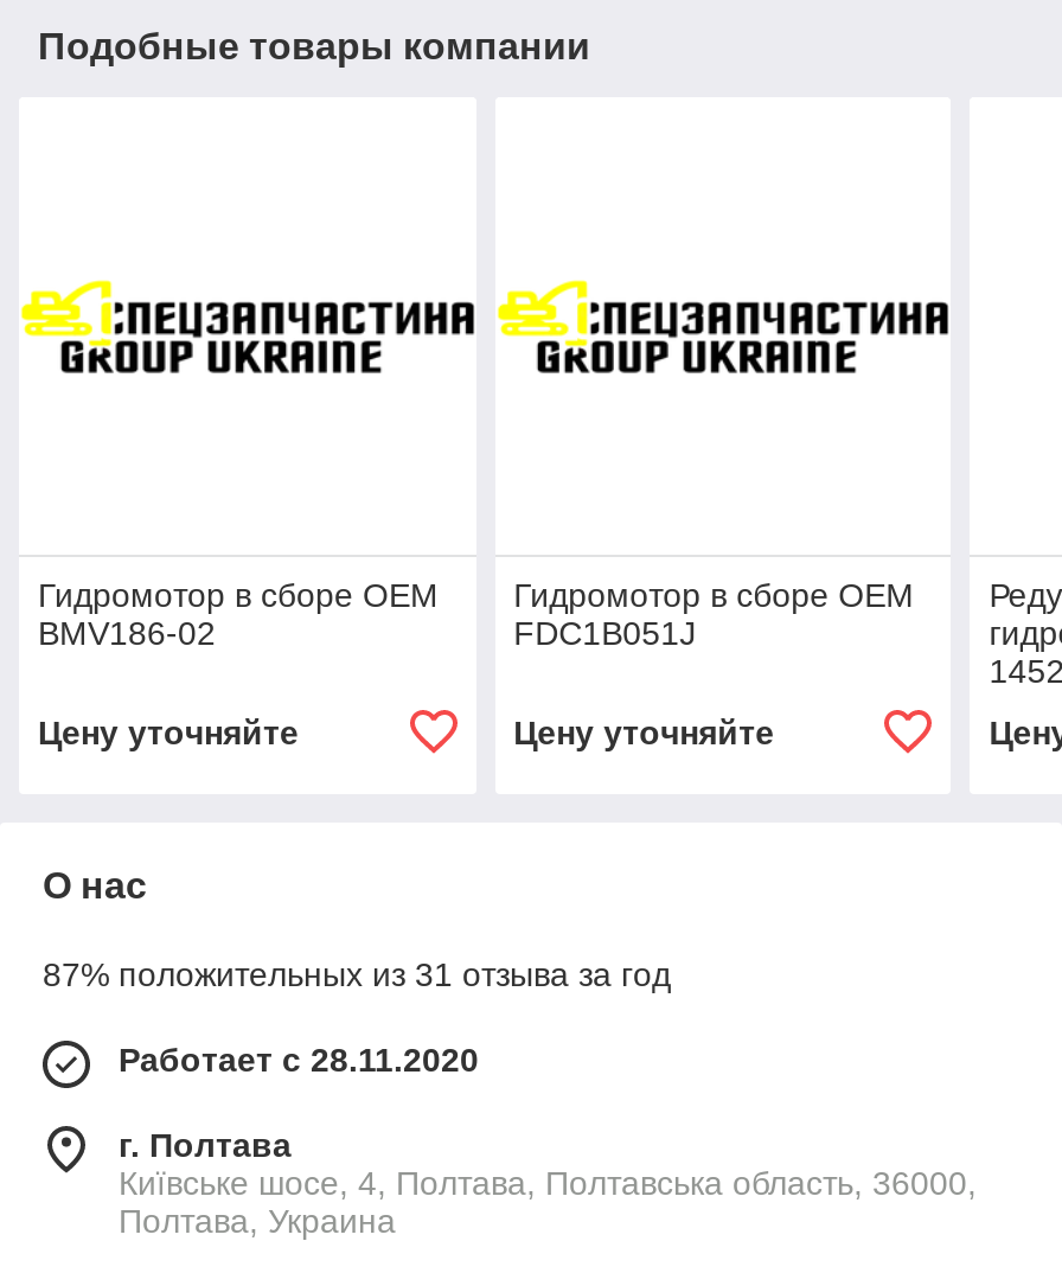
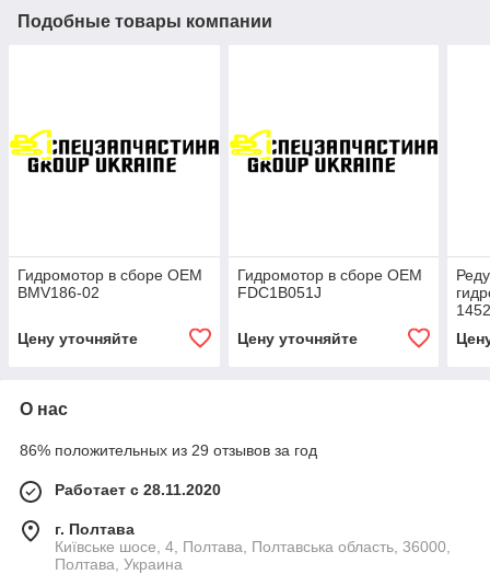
[43,956,671,994] 87% положительных из 31 отзыва за год -> [20,442,317,459] 86% положительных из 29 отзывов за год

